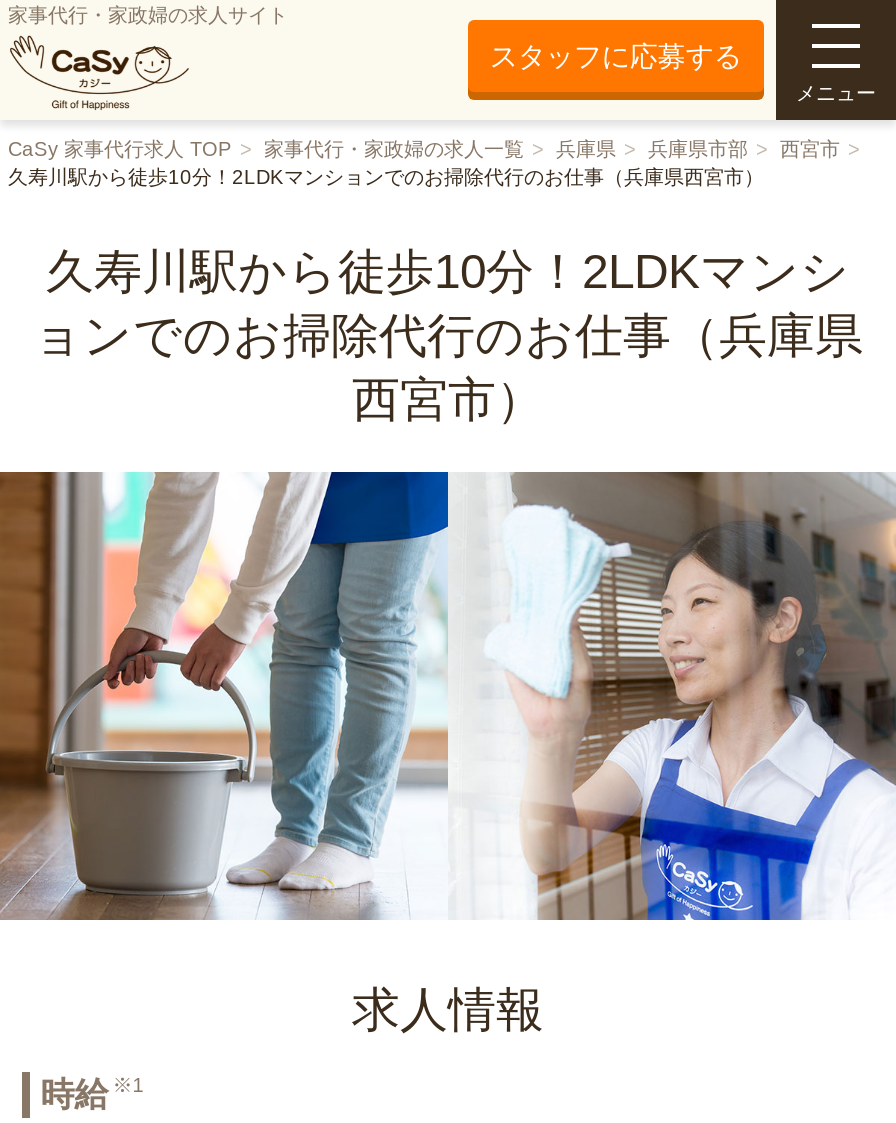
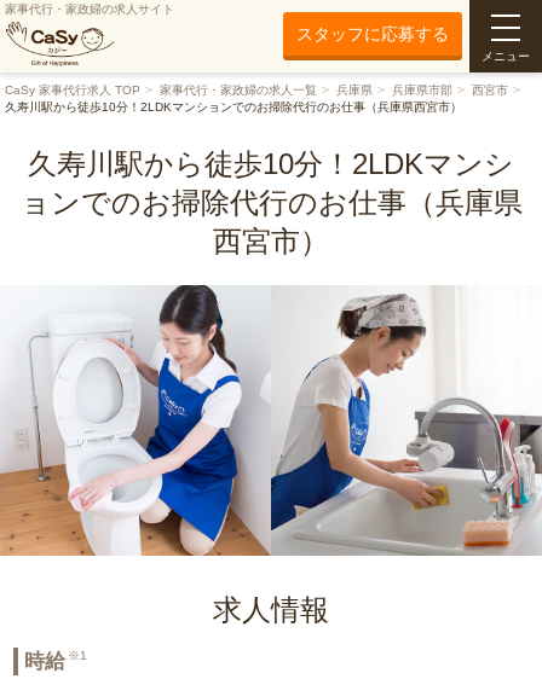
[6,470,890,922] [image] -> [4,284,538,557] [image]

